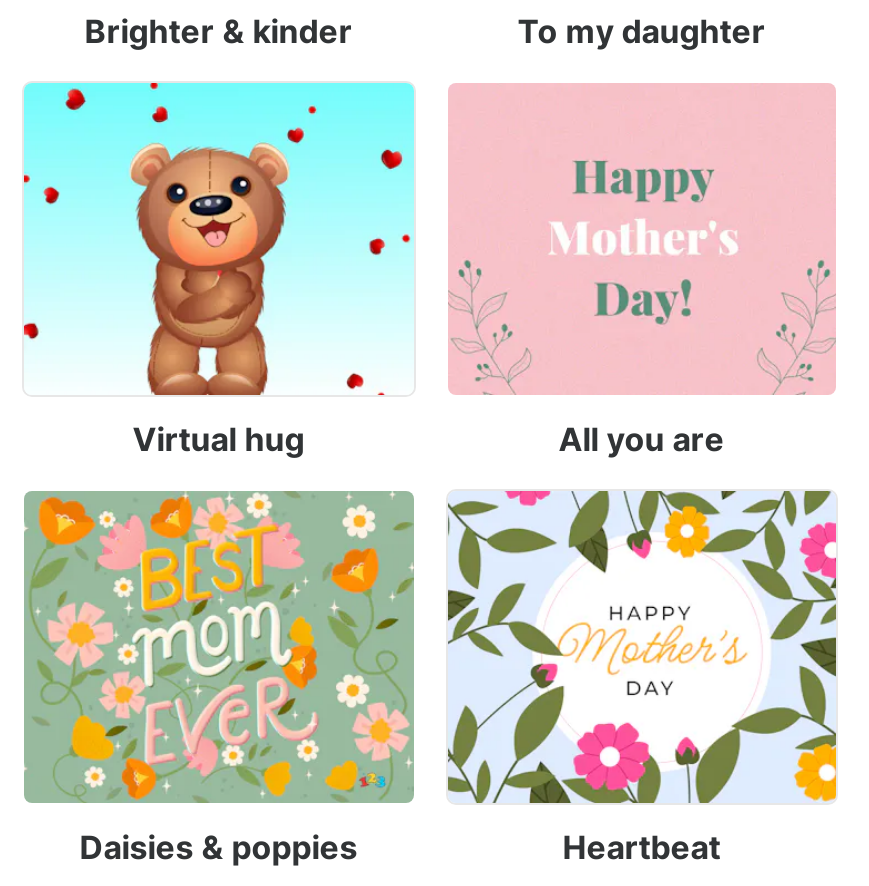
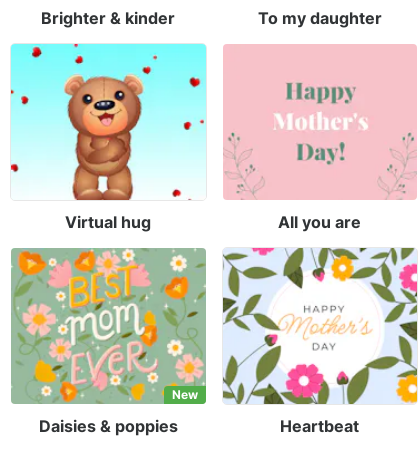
none -> [171,387,197,402] New

